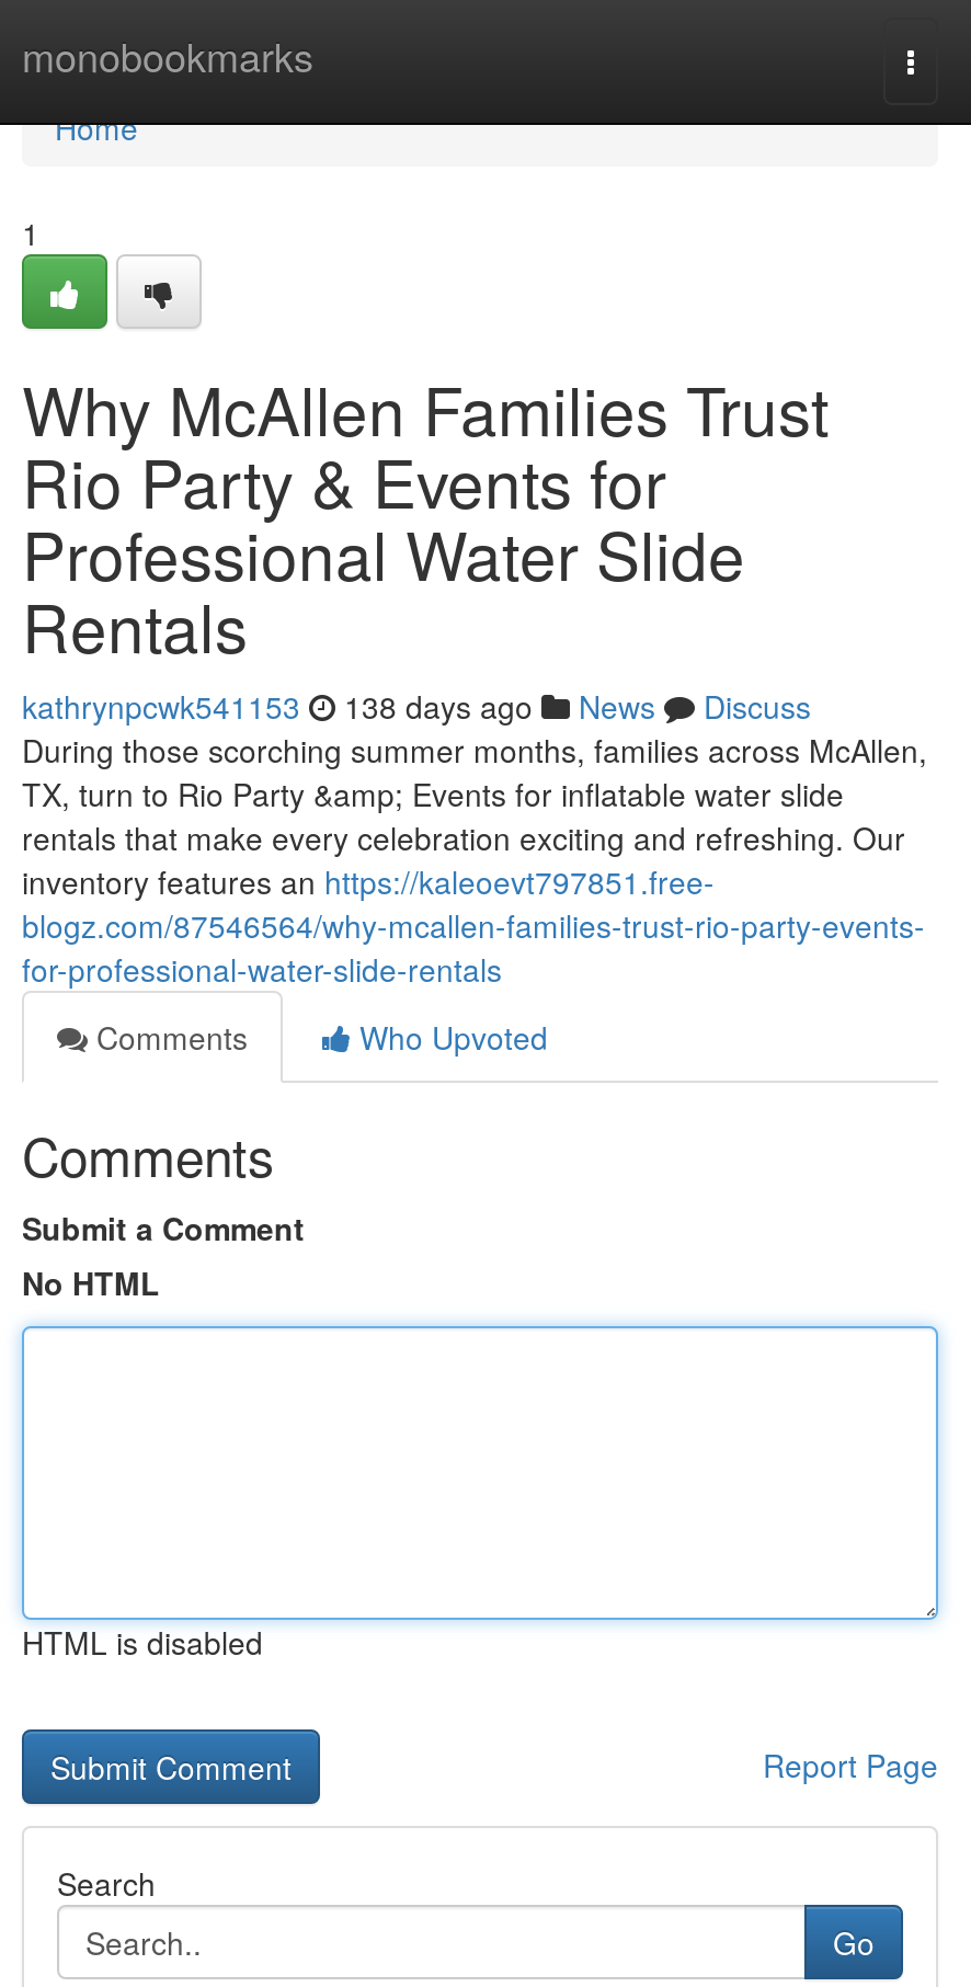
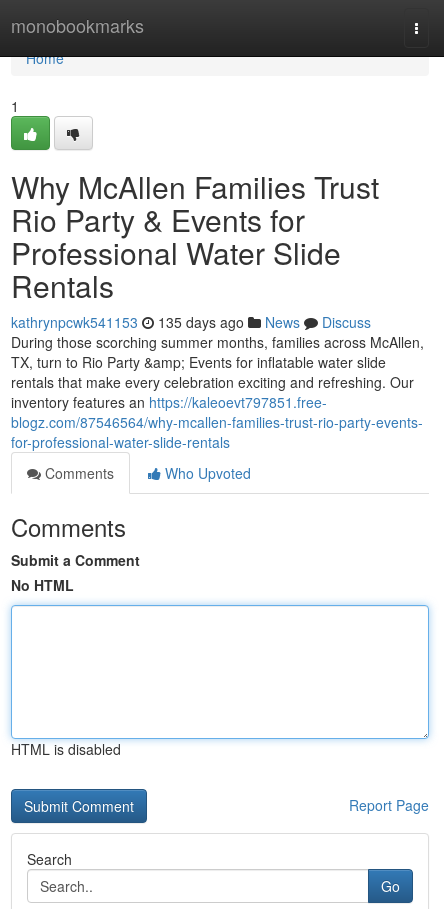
[22,684,811,728] kathrynpcwk541153 138 days ago News Discuss -> [11,312,371,332] kathrynpcwk541153 135 days ago News Discuss

